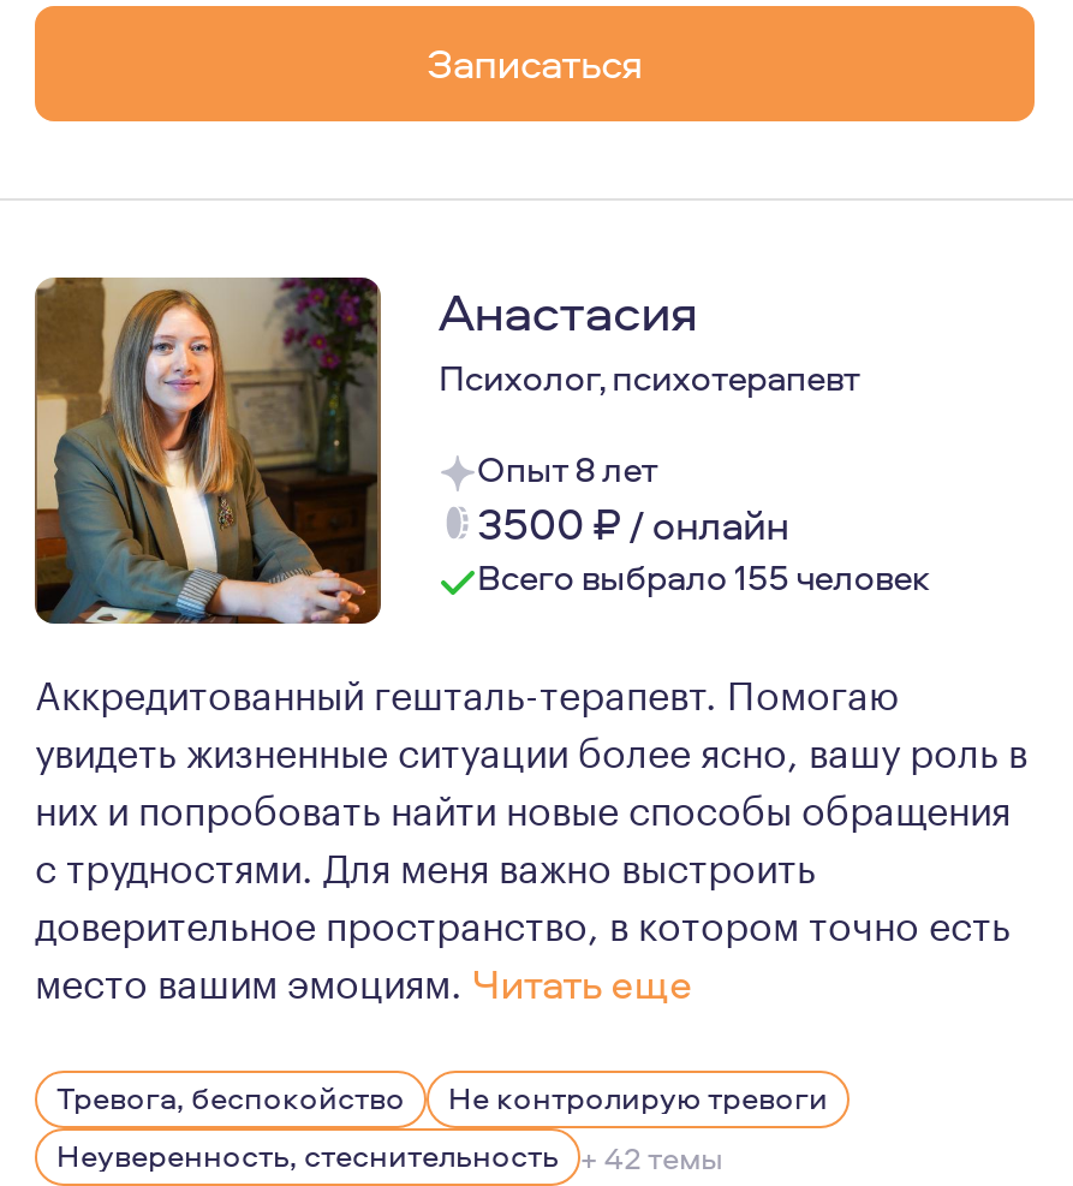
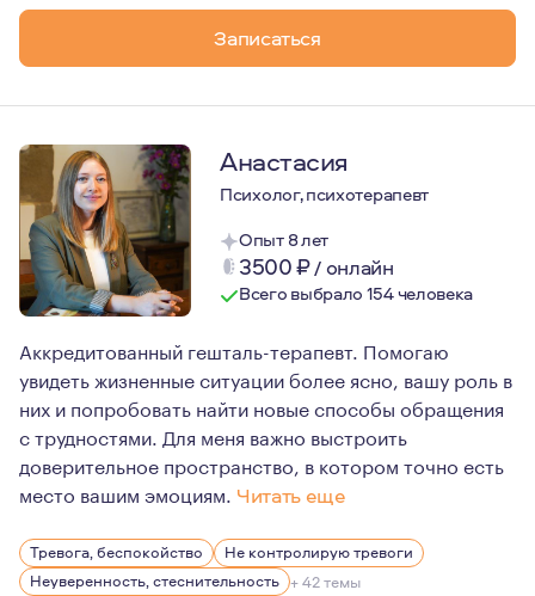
[477,550,930,601] Всего выбрало 155 человек -> [239,280,473,305] Всего выбрало 154 человека

